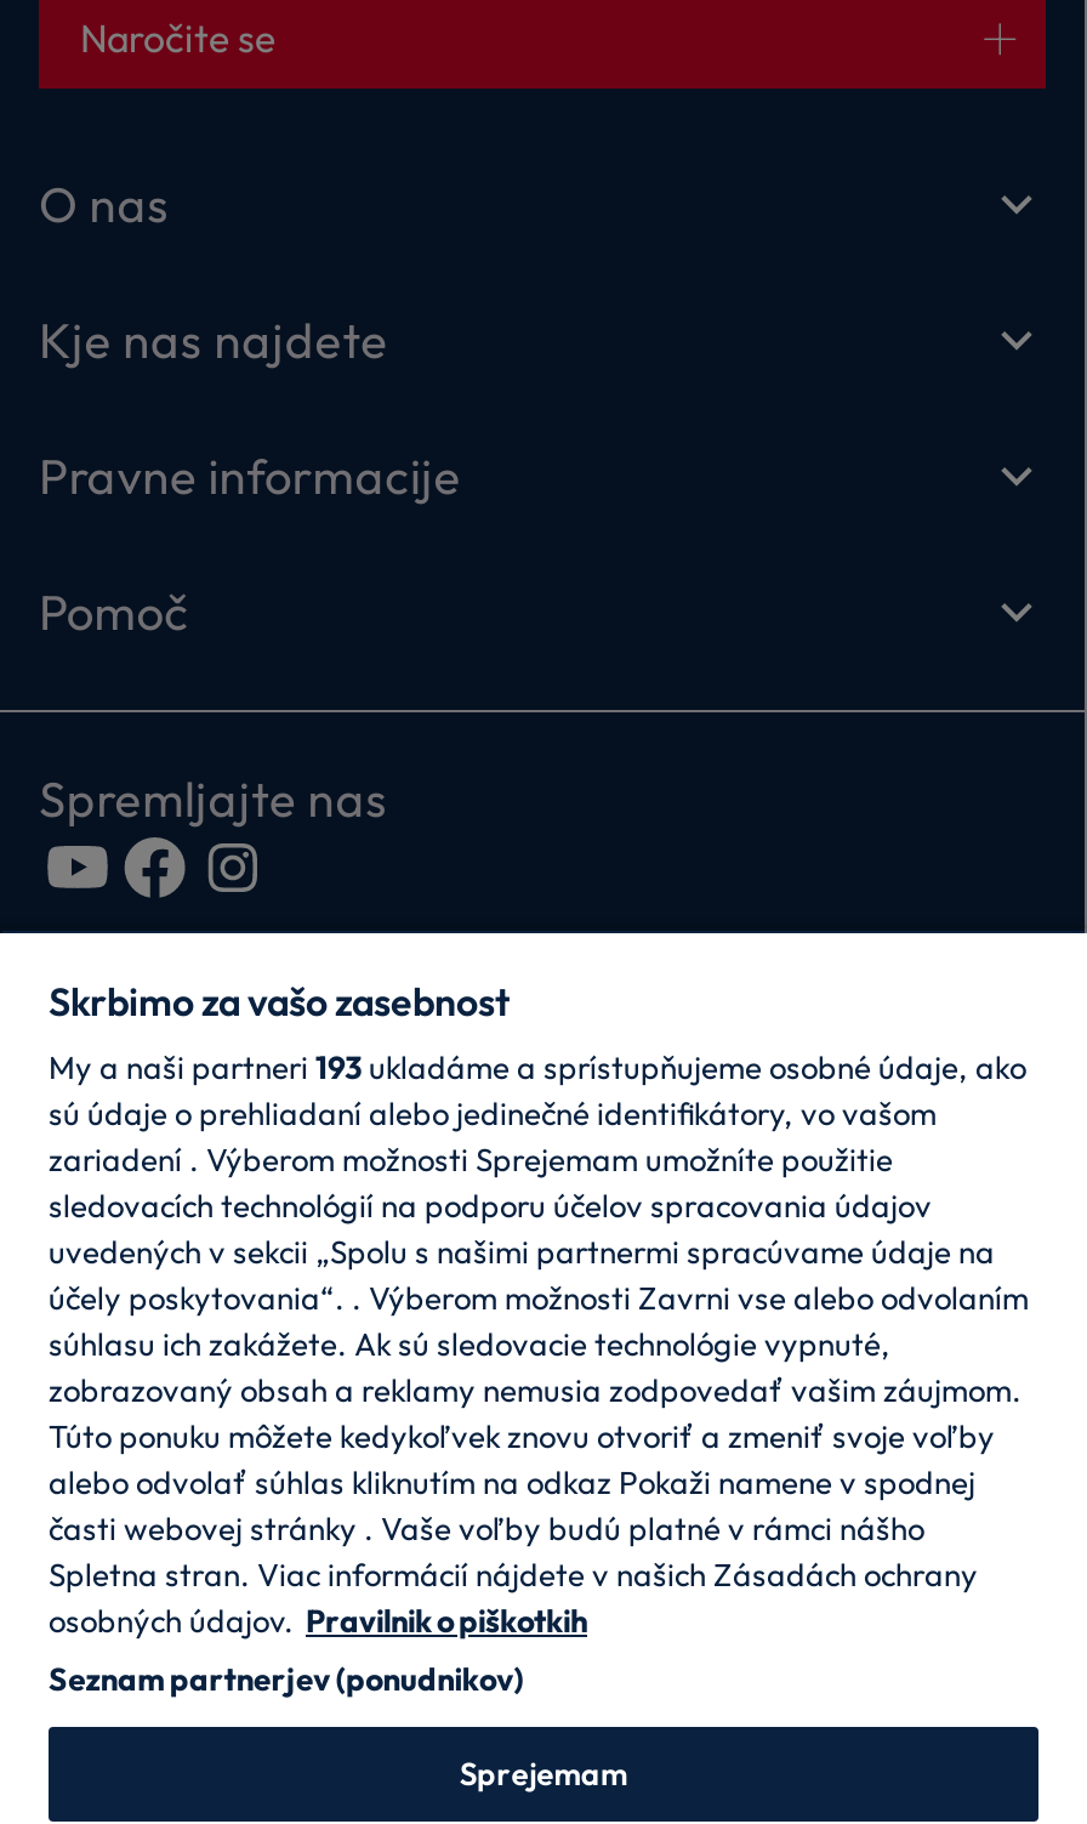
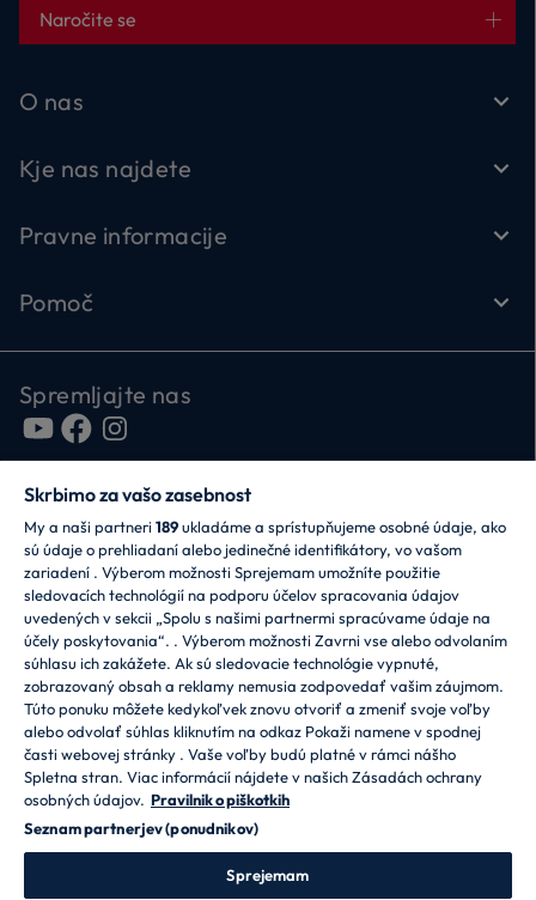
[49,1047,1026,1086] My a naši partneri 193 ukladáme a sprístupňujeme osobné údaje, ako -> [24,517,506,536] My a naši partneri 189 ukladáme a sprístupňujeme osobné údaje, ako

